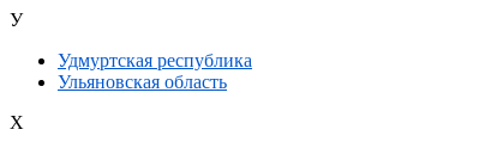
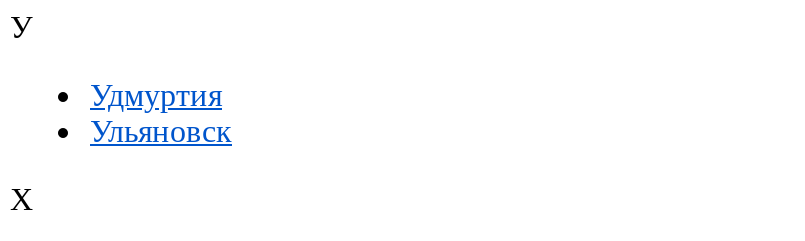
[58,51,252,92] Удмуртская республика | Ульяновская область -> [90,79,232,149] Удмуртия | Ульяновск

